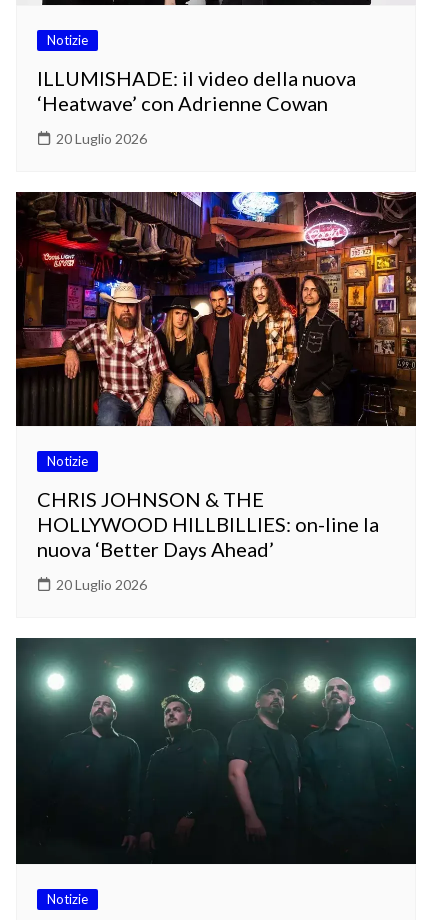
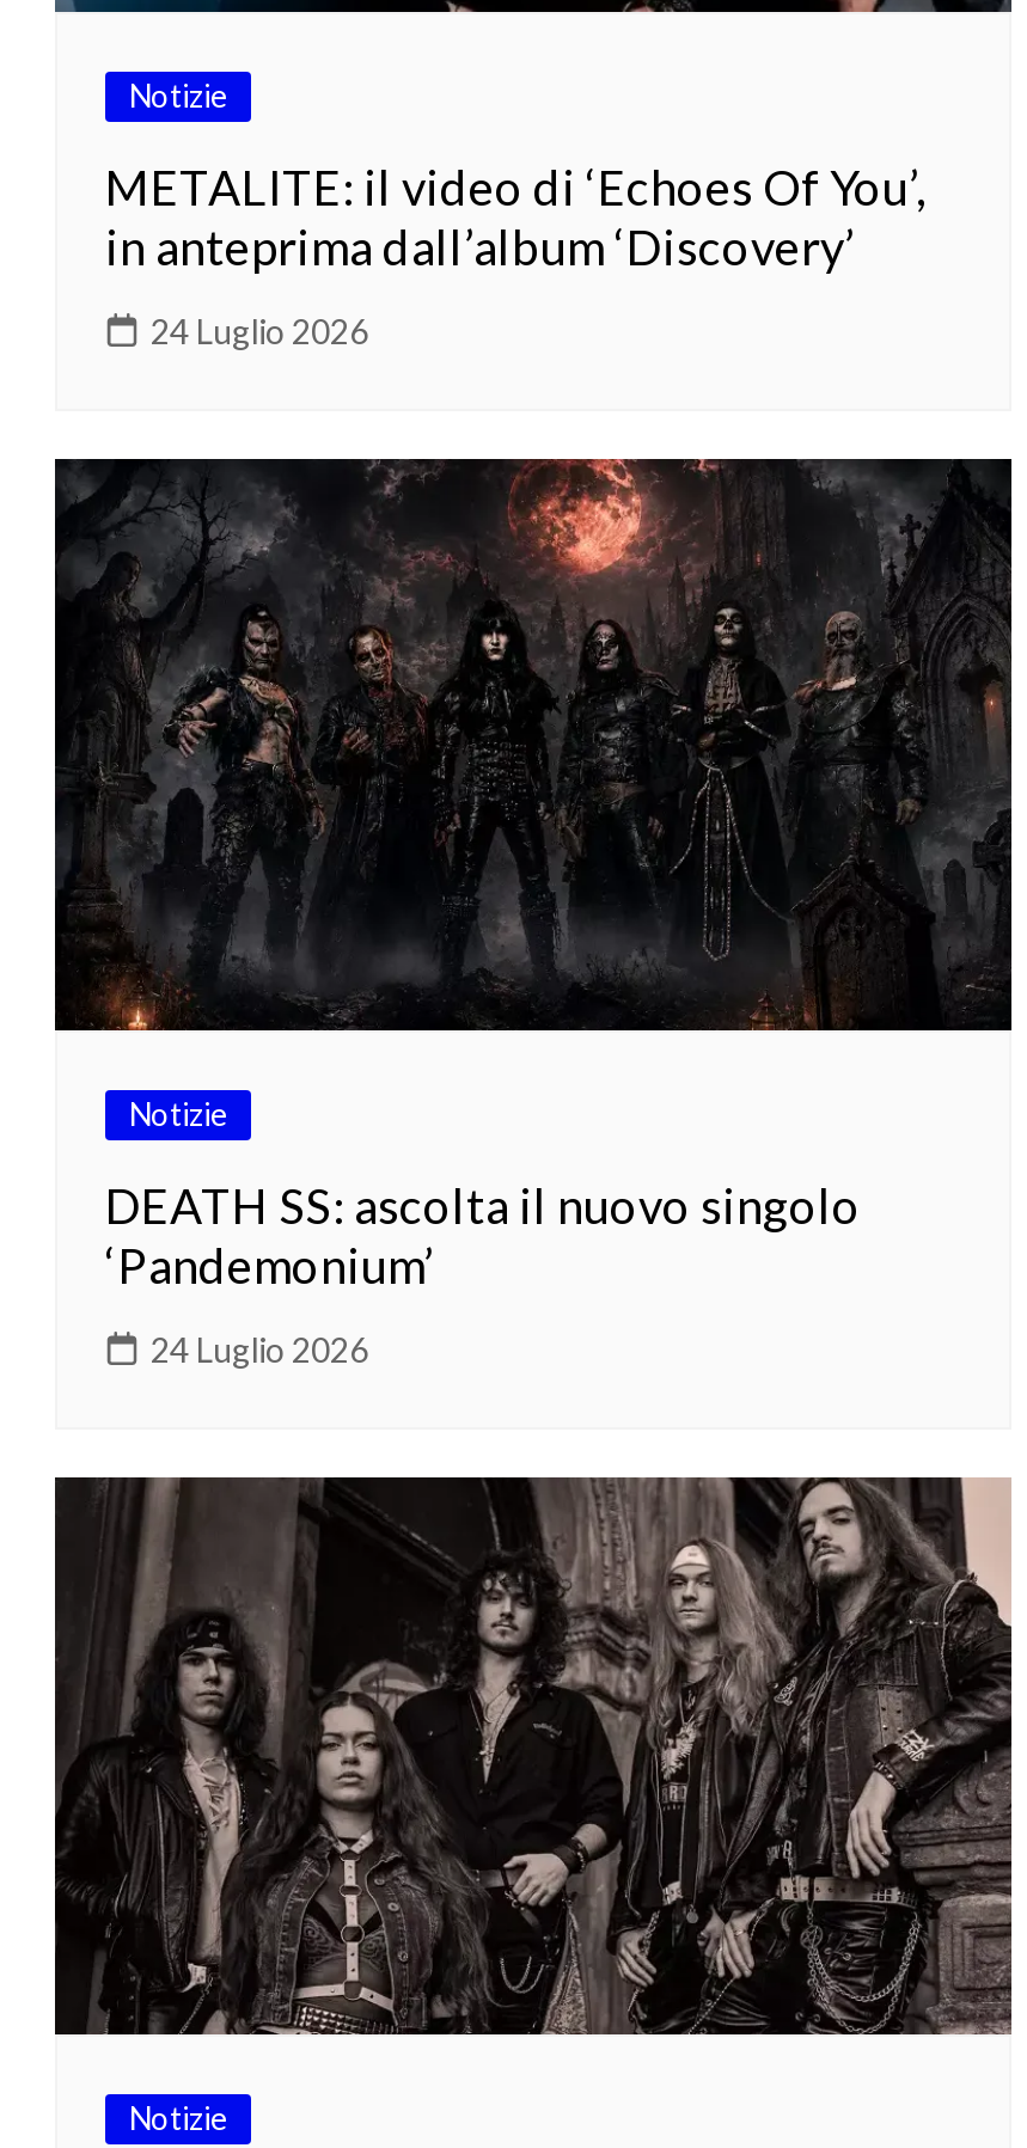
[37,66,356,115] ILLUMISHADE: il video della nuova | ‘Heatwave’ con Adrienne Cowan -> [105,159,925,276] METALITE: il video di ‘Echoes Of You’, | in anteprima dall’album ‘Discovery’
[56,130,147,147] 20 Luglio 2026 -> [151,312,368,352] 24 Luglio 2026
[16,191,417,427] [image] -> [55,457,1014,1033] [image]
[37,487,379,561] CHRIS JOHNSON & THE | HOLLYWOOD HILLBILLIES: on-line la | nuova ‘Better Days Ahead’ -> [105,1175,861,1292] DEATH SS: ascolta il nuovo singolo | ‘Pandemonium’
[56,576,147,593] 20 Luglio 2026 -> [151,1328,368,1369] 24 Luglio 2026
[16,630,417,865] [image] -> [53,1475,1014,2037] [image]

